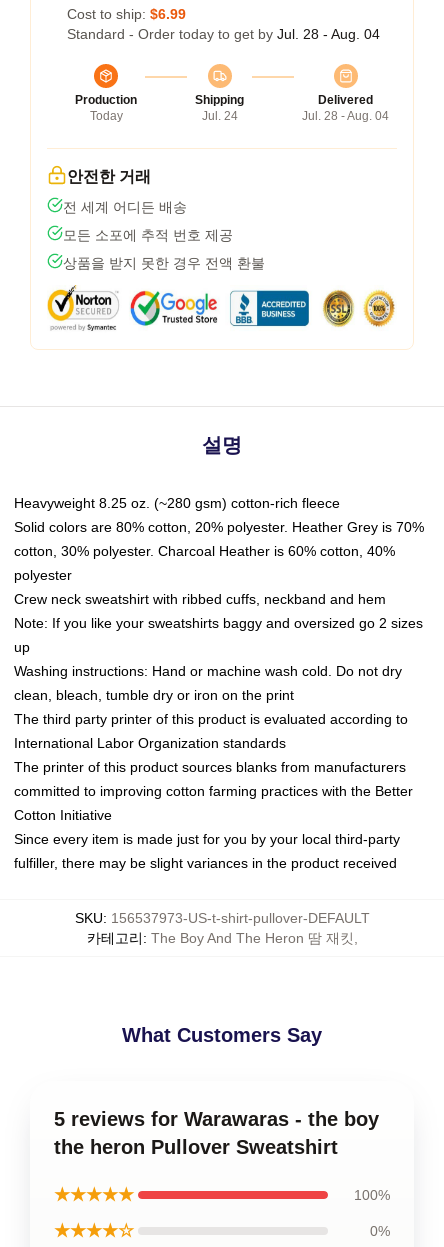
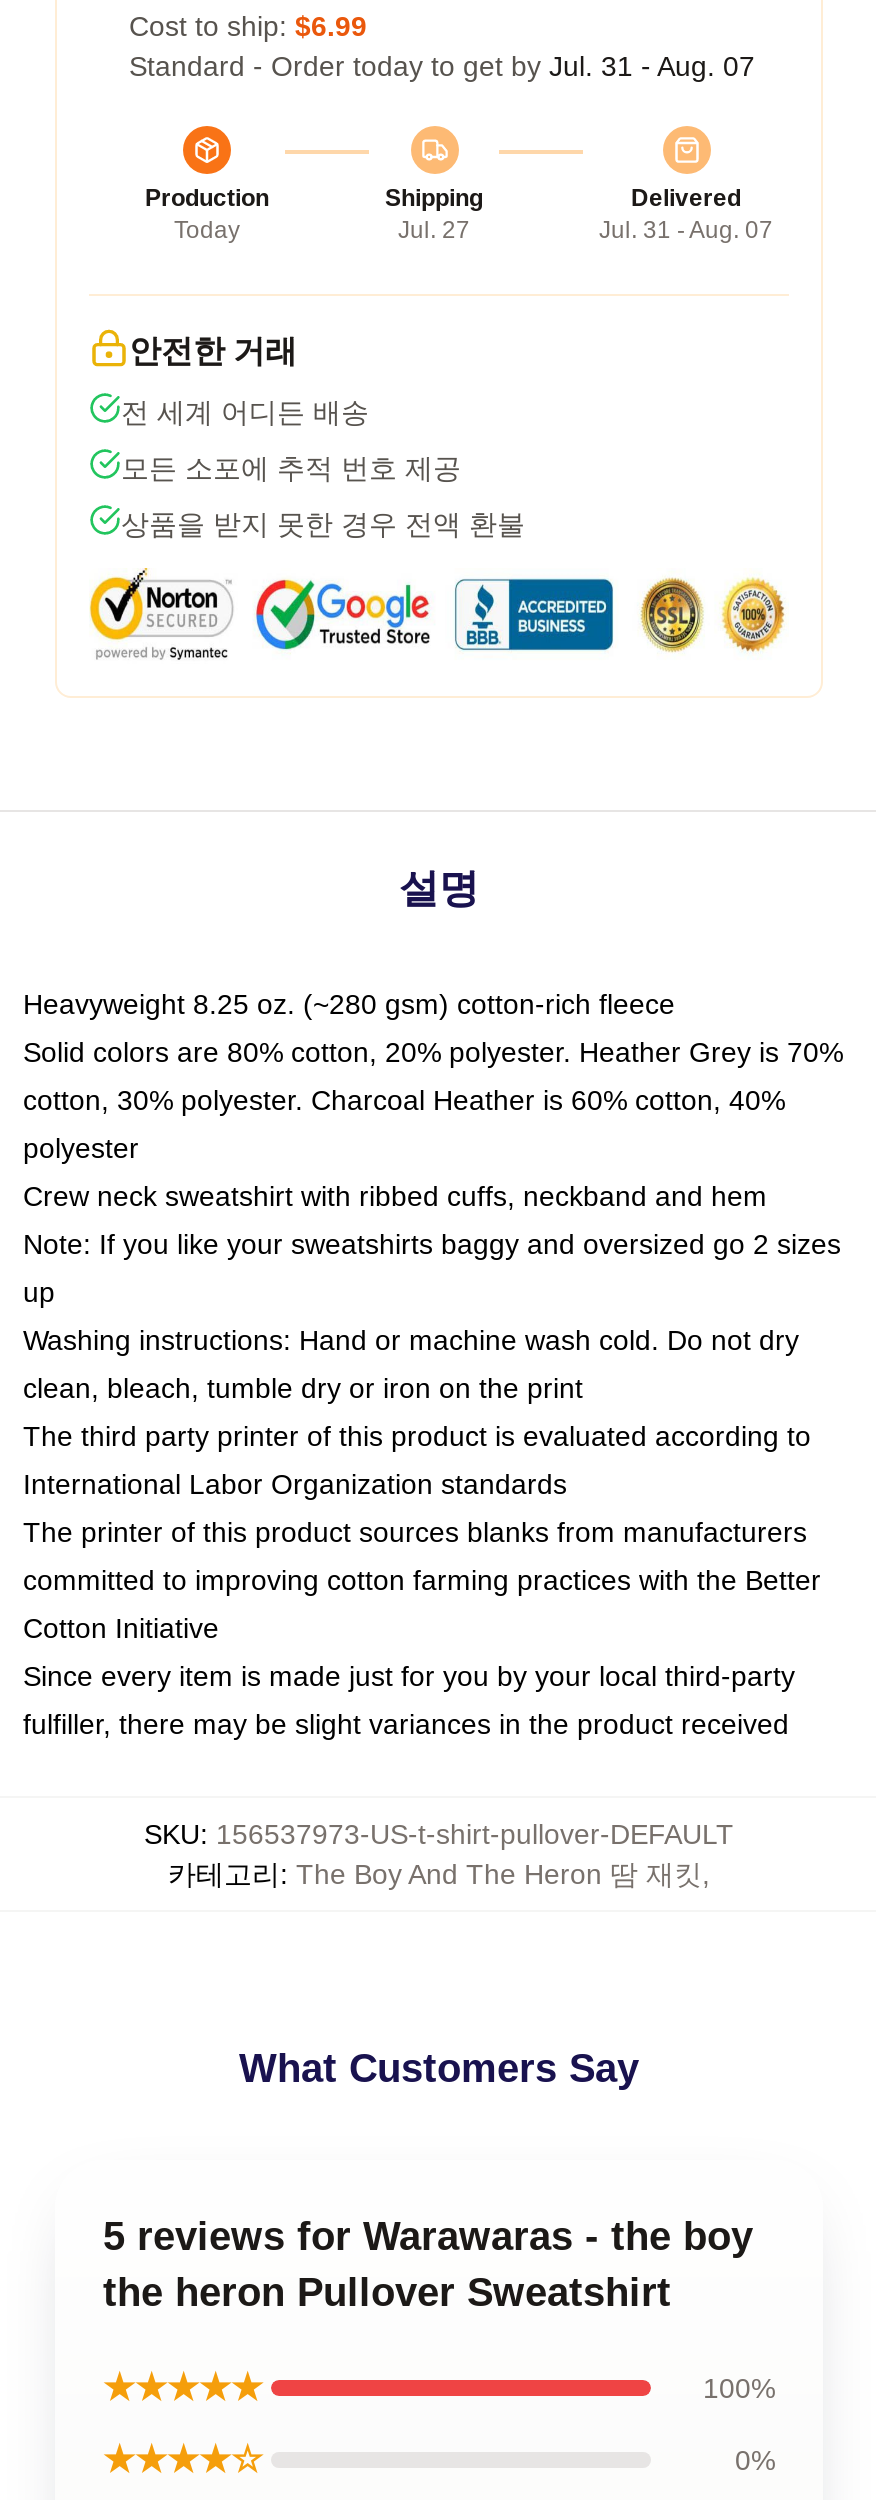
[67,26,380,42] Standard - Order today to get by Jul. 28 - Aug. 04 -> [129,49,755,81] Standard - Order today to get by Jul. 31 - Aug. 07
[201,109,237,123] Jul. 24 -> [398,215,470,243] Jul. 27
[302,109,389,123] Jul. 28 - Aug. 04 -> [599,215,773,243] Jul. 31 - Aug. 07

